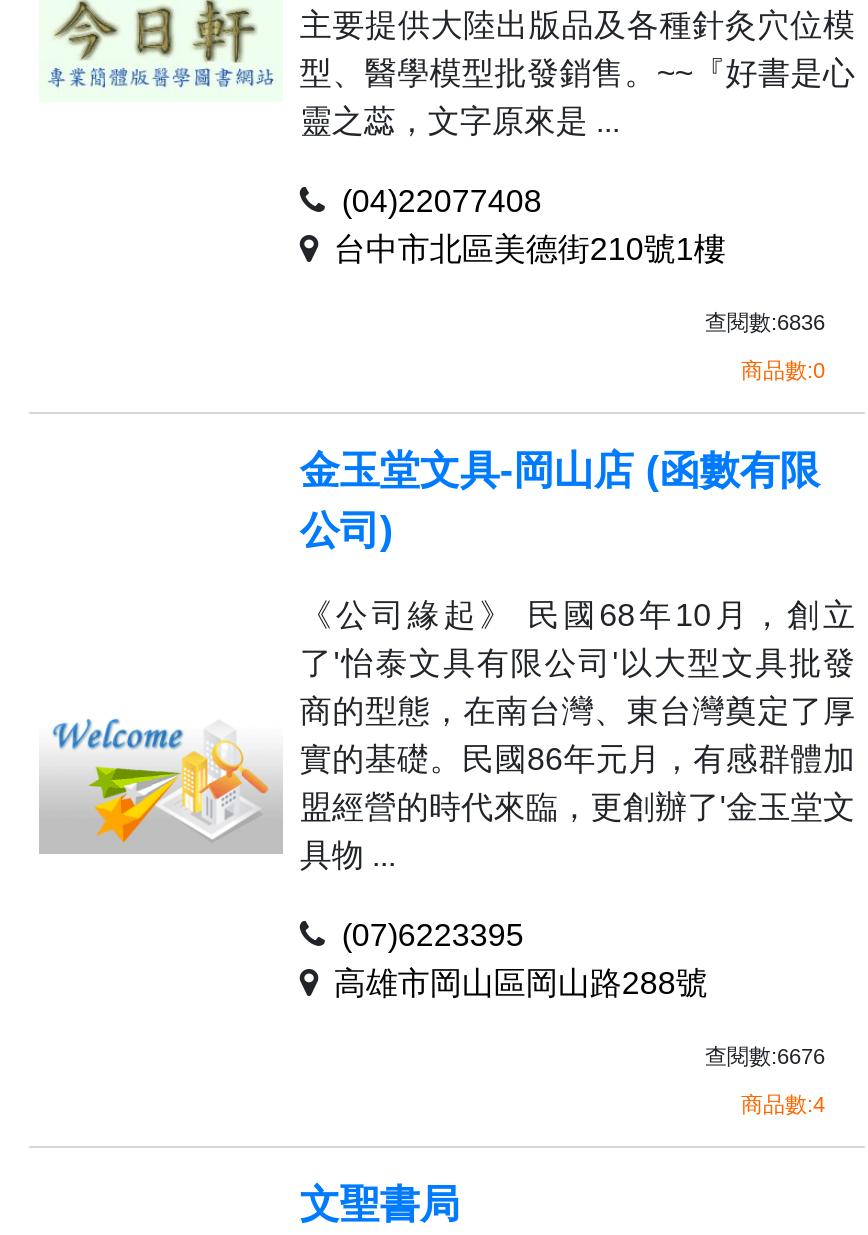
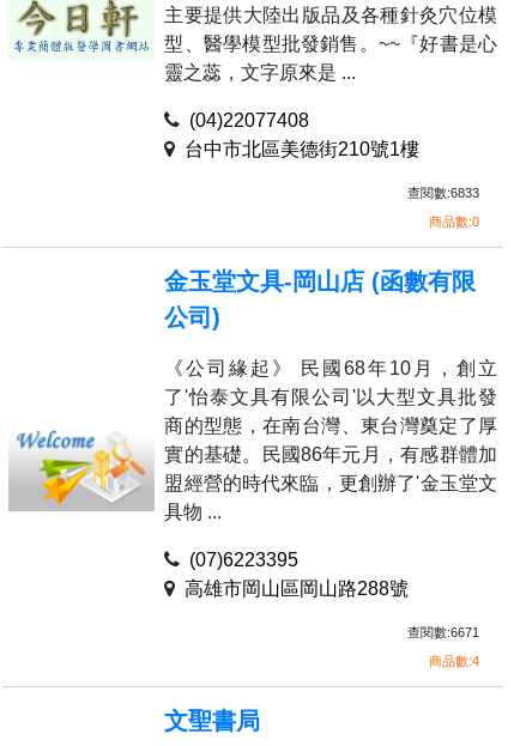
[705,310,825,334] 查閱數:6836 -> [407,186,479,200] 查閱數:6833
[705,1044,825,1068] 查閱數:6676 -> [407,625,479,640] 查閱數:6671

